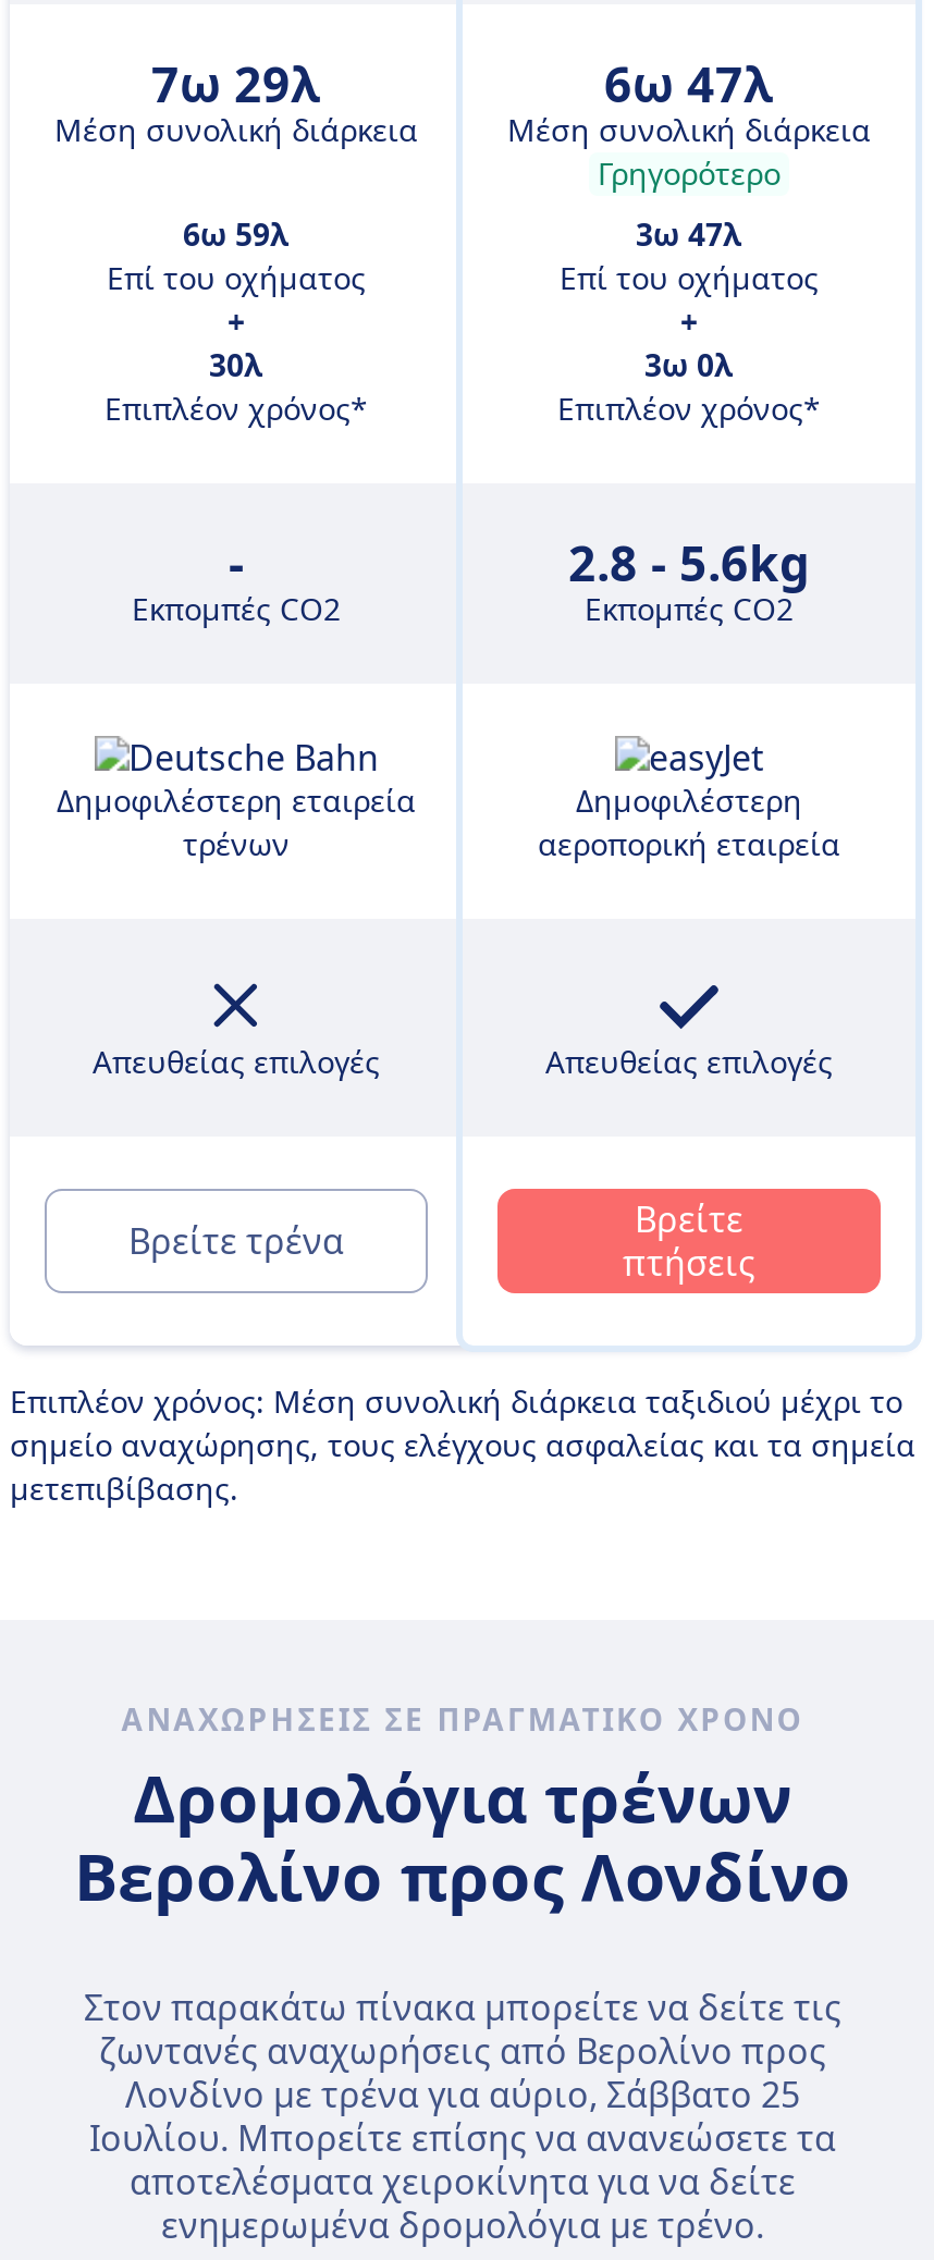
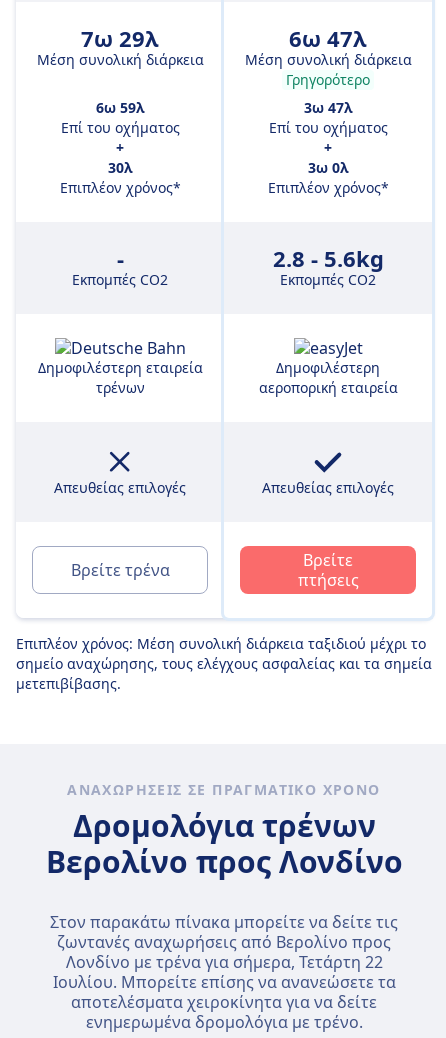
[125,2071,800,2118] Λονδίνο με τρένα για αύριο, Σάββατο 25 -> [65,951,382,973] Λονδίνο με τρένα για σήμερα, Τετάρτη 22

